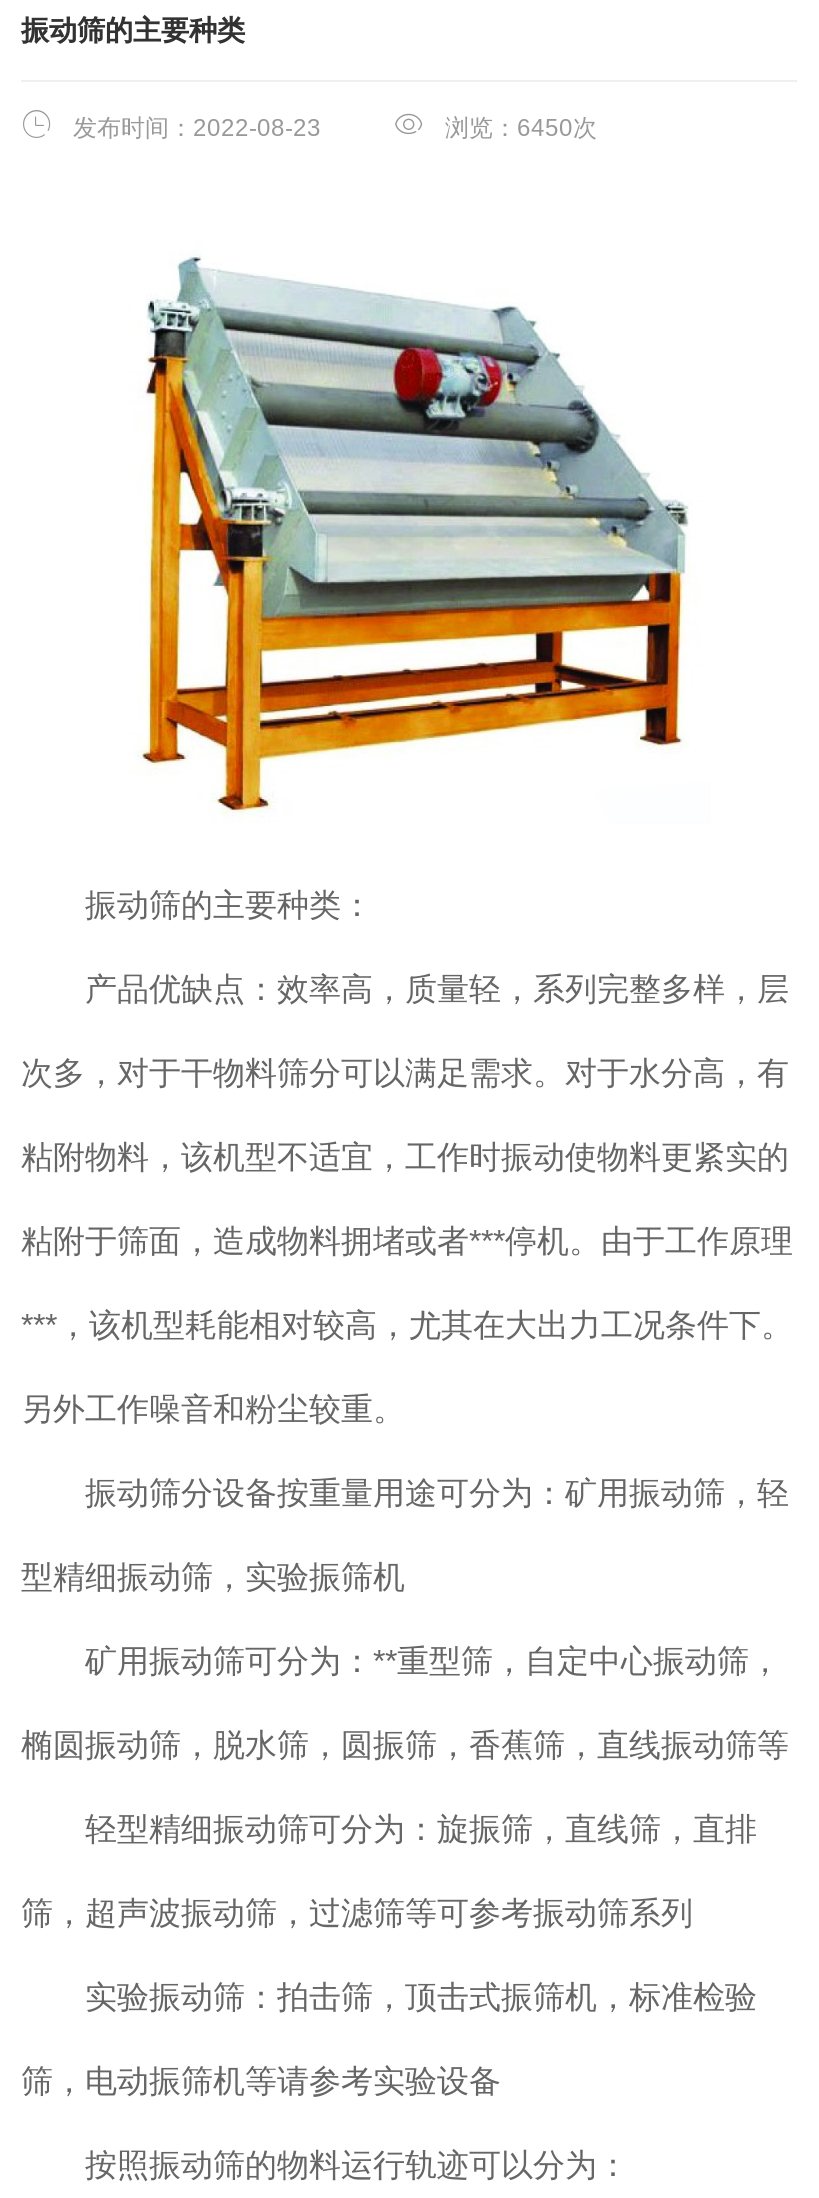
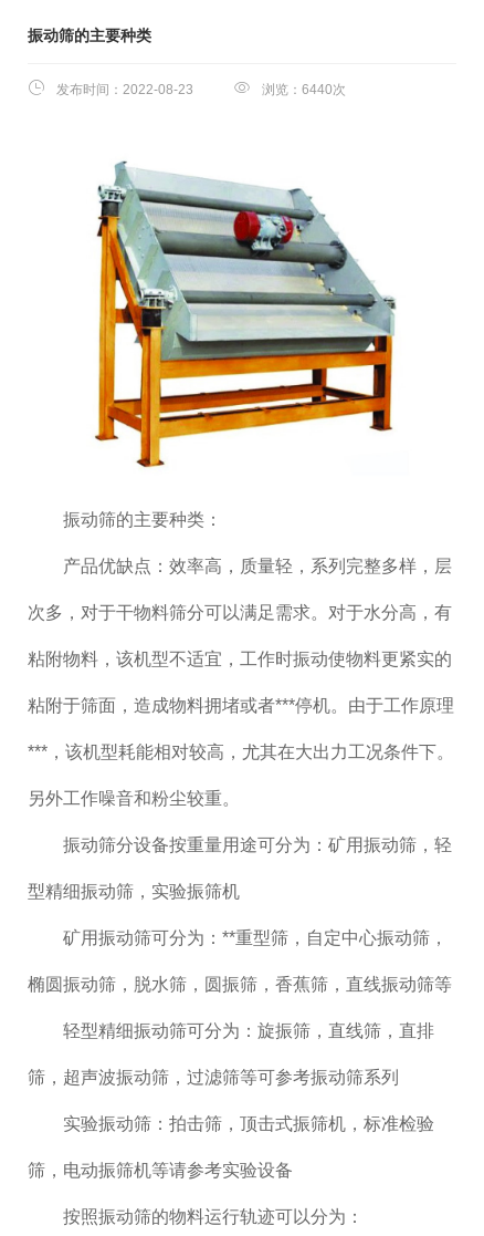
[73,115,597,143] 发布时间：2022-08-23 浏览：6450次 -> [56,82,346,98] 发布时间：2022-08-23 浏览：6440次

